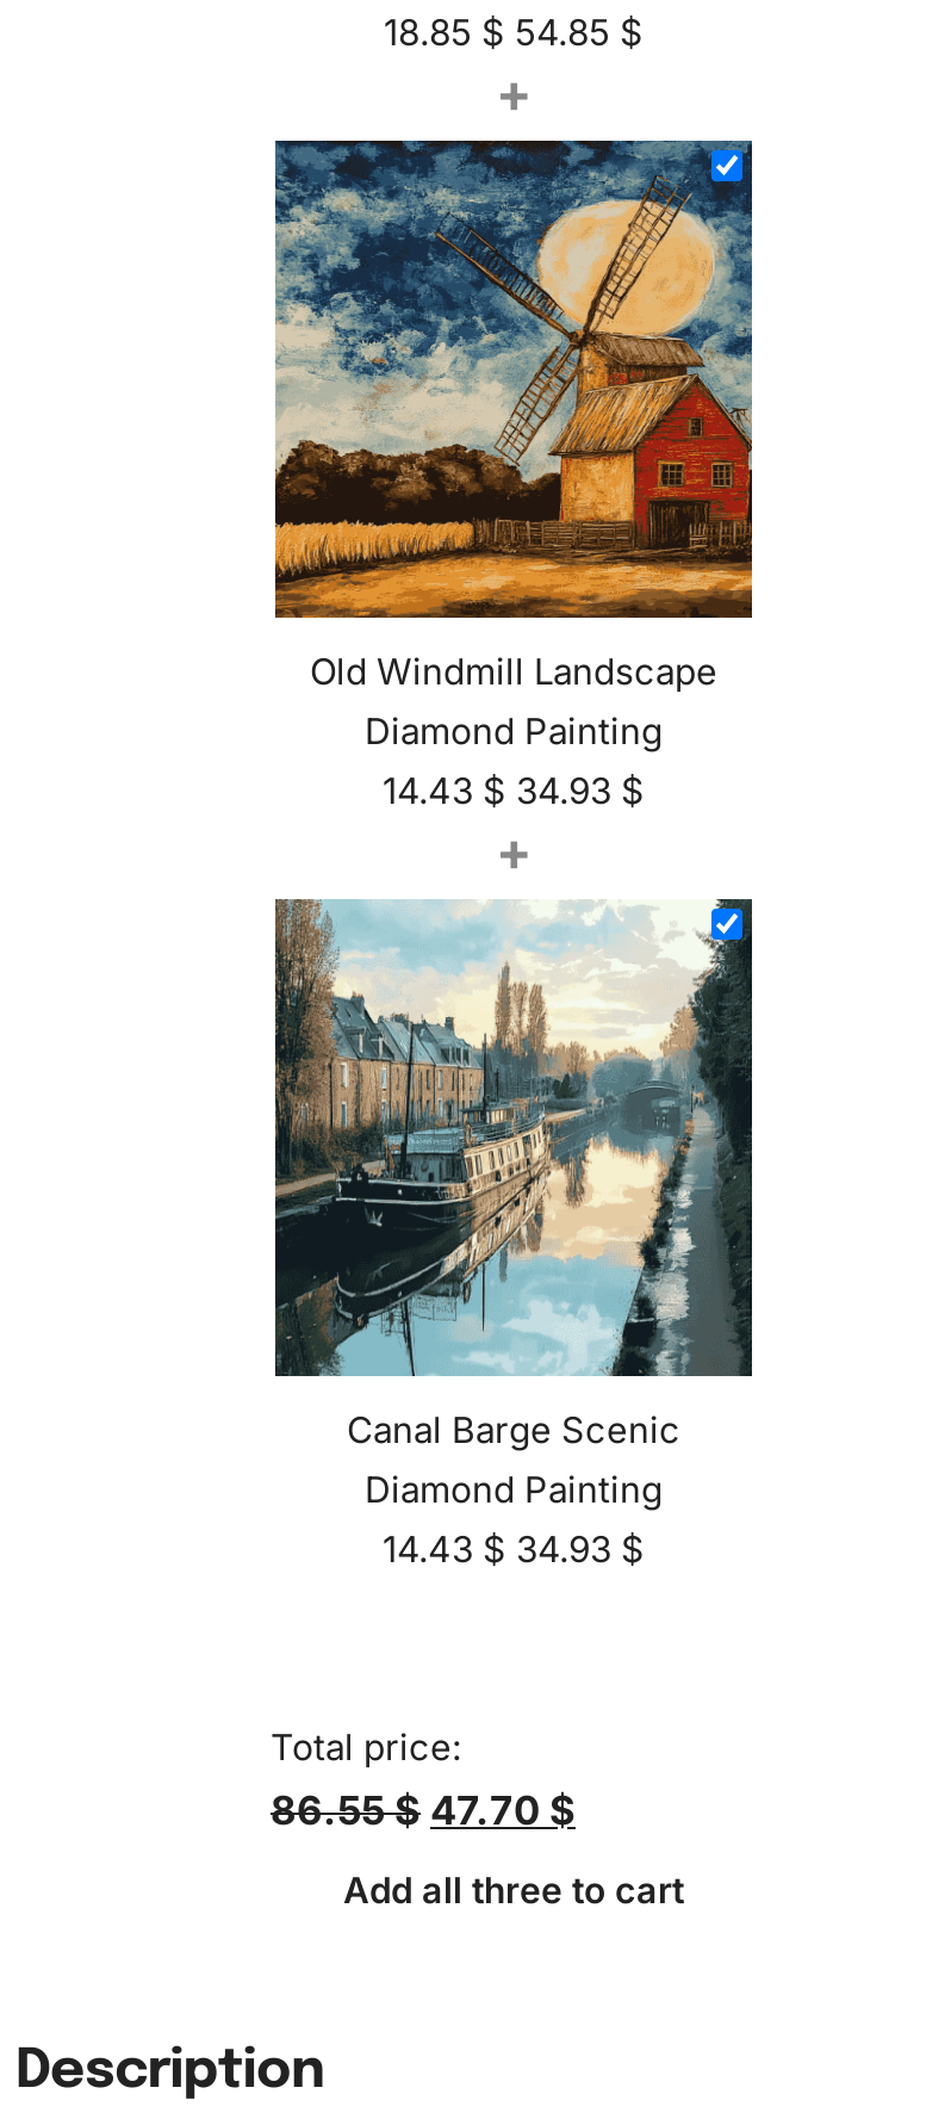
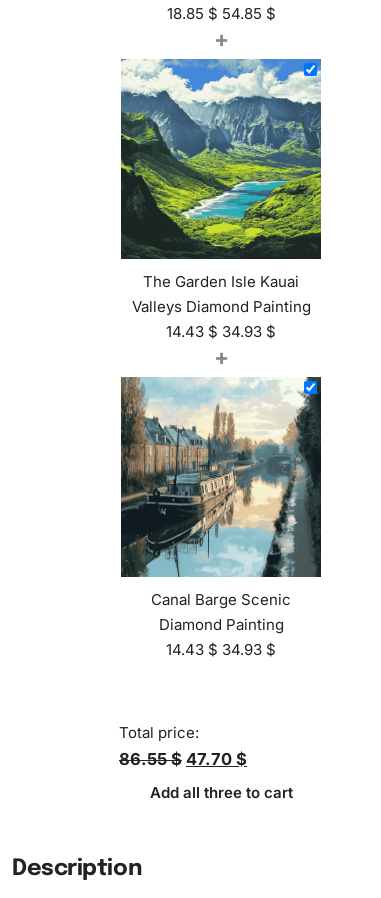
[273,138,754,754] [image] | Old Windmill Landscape | Diamond Painting -> [120,58,322,316] [image] | The Garden Isle Kauai | Valleys Diamond Painting

